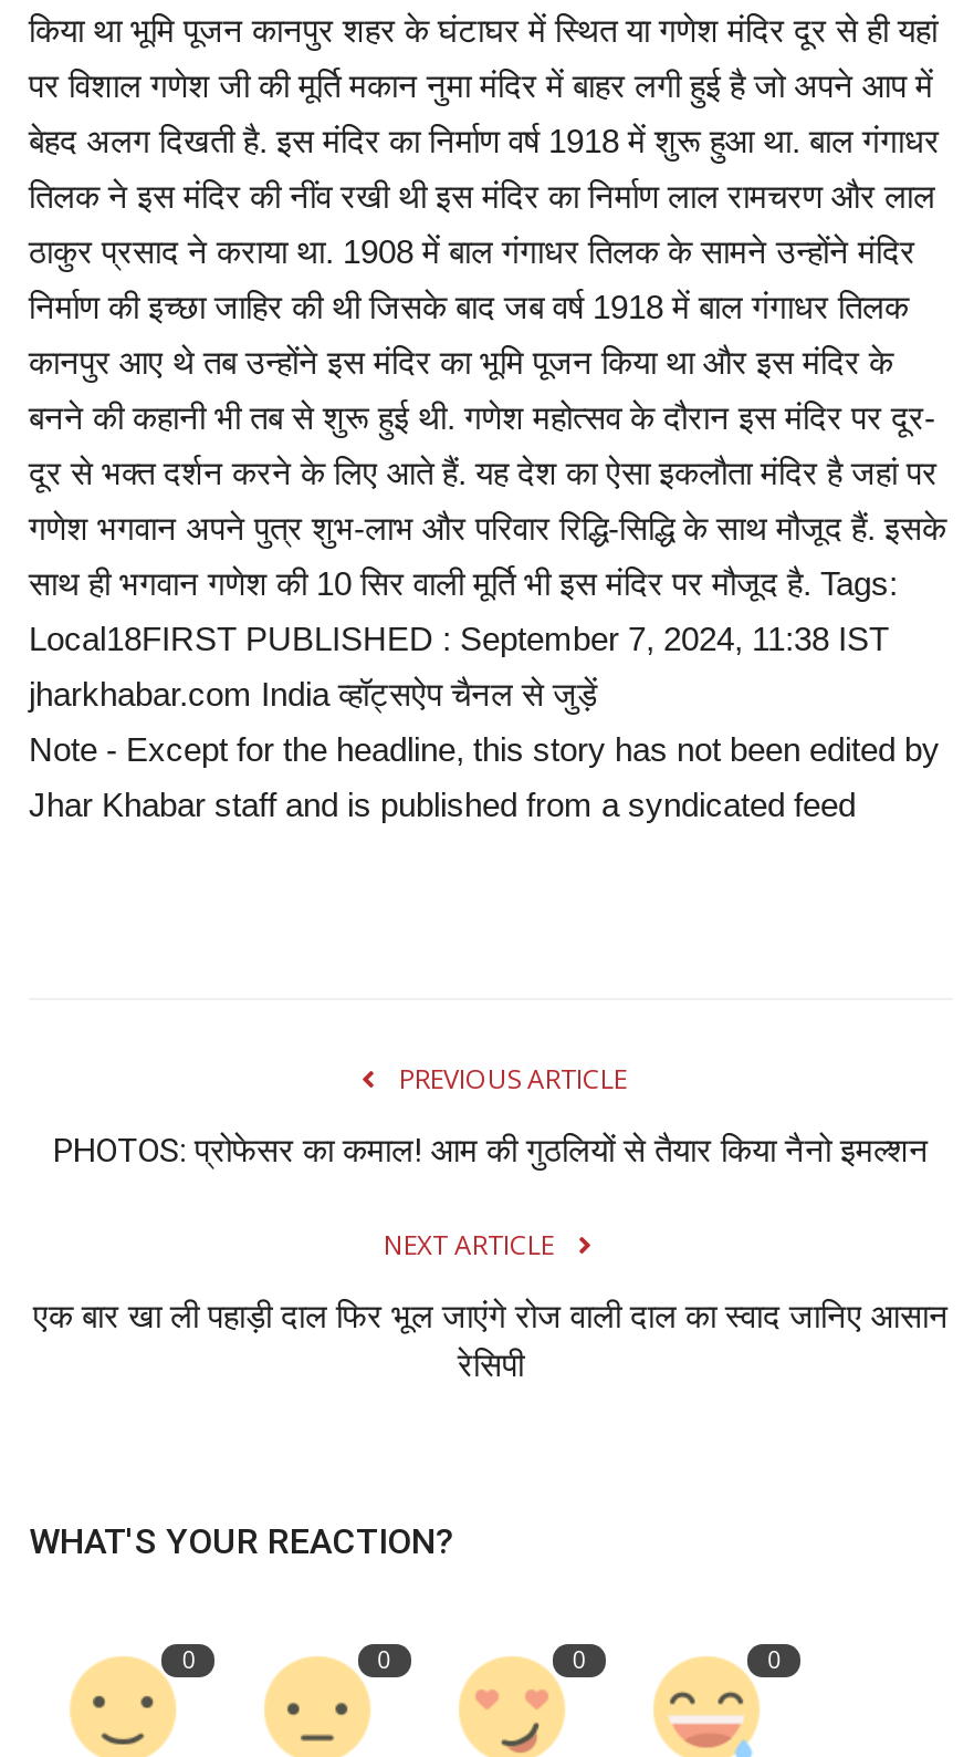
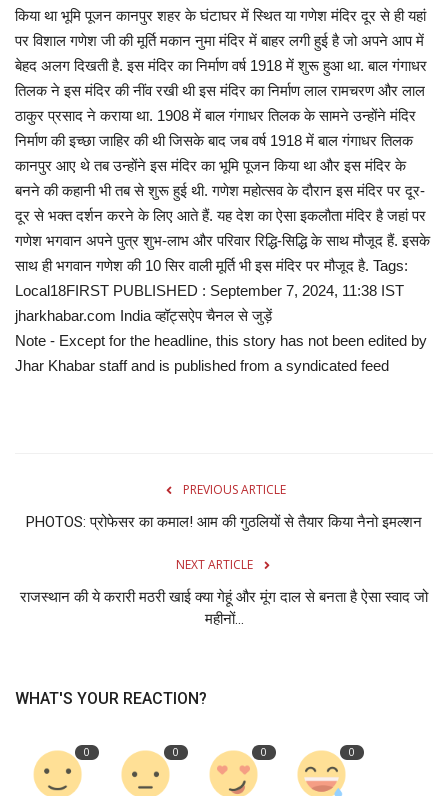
[33,1296,949,1384] एक बार खा ली पहाड़ी दाल फिर भूल जाएंगे रोज वाली दाल का स्वाद जानिए आसान | रेसिपी -> [20,588,428,628] राजस्थान की ये करारी मठरी खाई क्या गेहूं और मूंग दाल से बनता है ऐसा स्वाद जो | महीनों...

